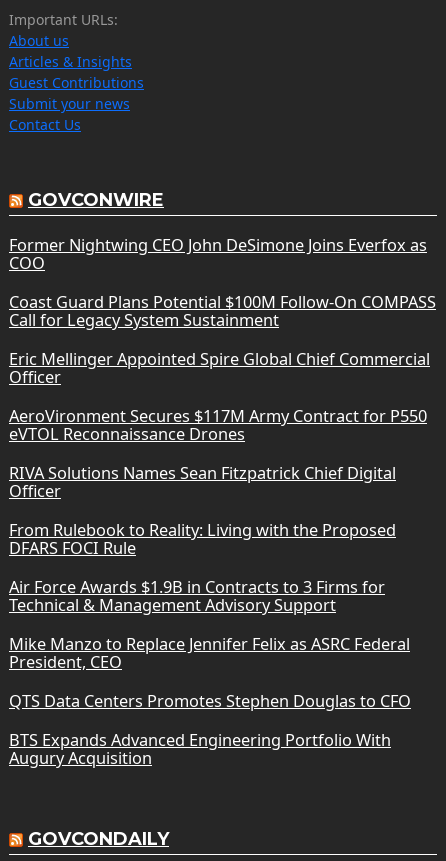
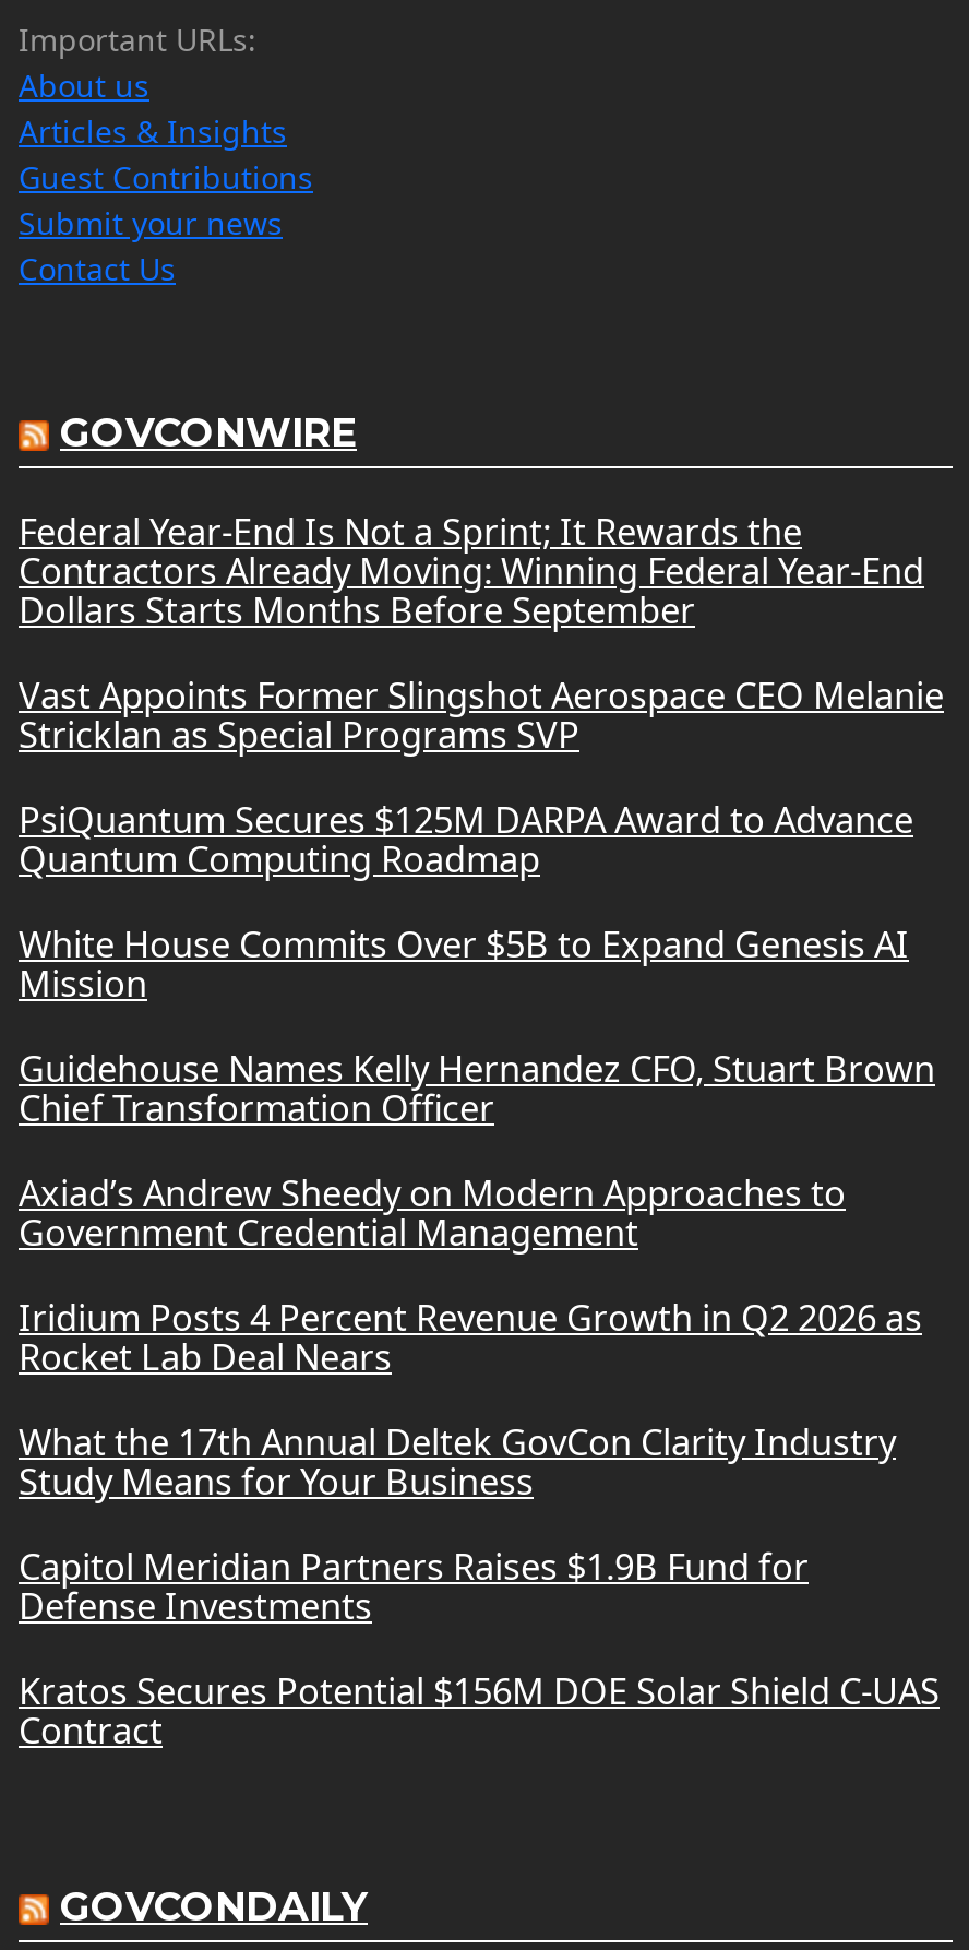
[9,234,427,274] Former Nightwing CEO John DeSimone Joins Everfox as | COO -> [19,507,924,634] Federal Year-End Is Not a Sprint; It Rewards the | Contractors Already Moving: Winning Federal Year-End | Dollars Starts Months Before September
[9,291,436,331] Coast Guard Plans Potential $100M Follow-On COMPASS | Call for Legacy System Sustainment -> [19,671,944,758] Vast Appoints Former Slingshot Aerospace CEO Melanie | Stricklan as Special Programs SVP
[9,348,430,388] Eric Mellinger Appointed Spire Global Chief Commercial | Officer -> [19,795,913,883] PsiQuantum Secures $125M DARPA Award to Advance | Quantum Computing Roadmap
[9,405,427,445] AeroVironment Secures $117M Army Contract for P550 | eVTOL Reconnaissance Drones -> [19,920,909,1007] White House Commits Over $5B to Expand Genesis AI | Mission
[9,462,396,502] RIVA Solutions Names Sean Fitzpatrick Chief Digital | Officer -> [19,1044,935,1132] Guidehouse Names Kelly Hernandez CFO, Stuart Brown | Chief Transformation Officer
[9,519,396,559] From Rulebook to Reality: Living with the Proposed | DFARS FOCI Rule -> [19,1169,846,1256] Axiad’s Andrew Sheedy on Modern Approaches to | Government Credential Management
[9,576,385,616] Air Force Awards $1.9B in Contracts to 3 Firms for | Technical & Management Advisory Support -> [19,1293,922,1381] Iridium Posts 4 Percent Revenue Growth in Q2 2026 as | Rocket Lab Deal Nears
[9,633,410,673] Mike Manzo to Replace Jennifer Felix as ASRC Federal | President, CEO -> [19,1418,896,1505] What the 17th Annual Deltek GovCon Clarity Industry | Study Means for Your Business
[9,690,411,712] QTS Data Centers Promotes Stephen Douglas to CFO -> [19,1542,809,1629] Capitol Meridian Partners Raises $1.9B Fund for | Defense Investments
[9,729,391,769] BTS Expands Advanced Engineering Portfolio With | Augury Acquisition -> [19,1667,940,1754] Kratos Secures Potential $156M DOE Solar Shield C-UAS | Contract

